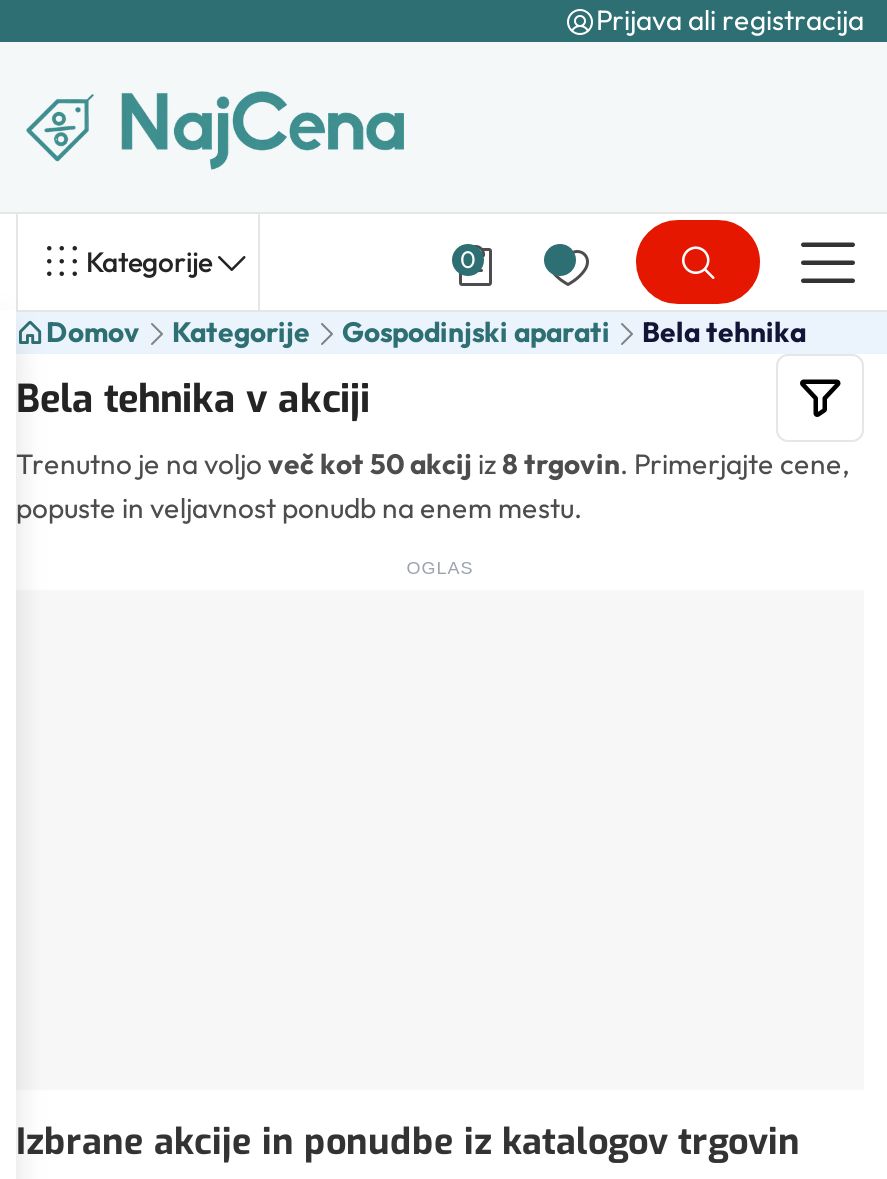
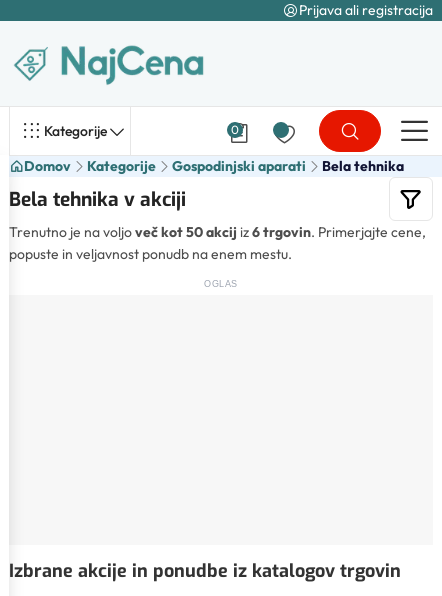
[16,446,850,482] Trenutno je na voljo več kot 50 akcij iz 8 trgovin. Primerjajte cene, -> [9,223,426,241] Trenutno je na voljo več kot 50 akcij iz 6 trgovin. Primerjajte cene,

